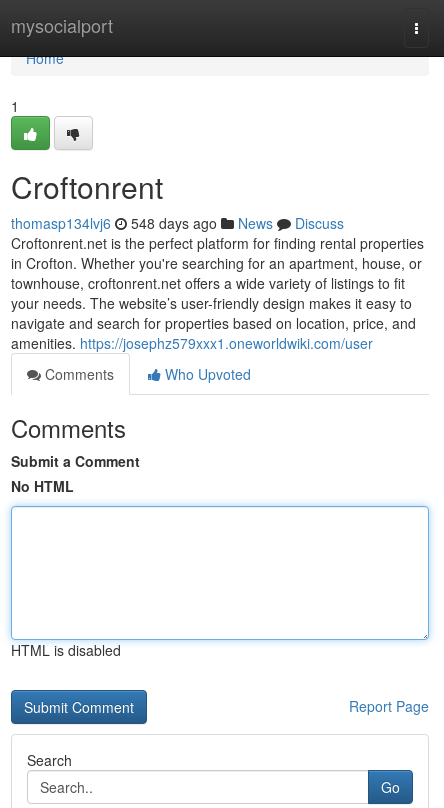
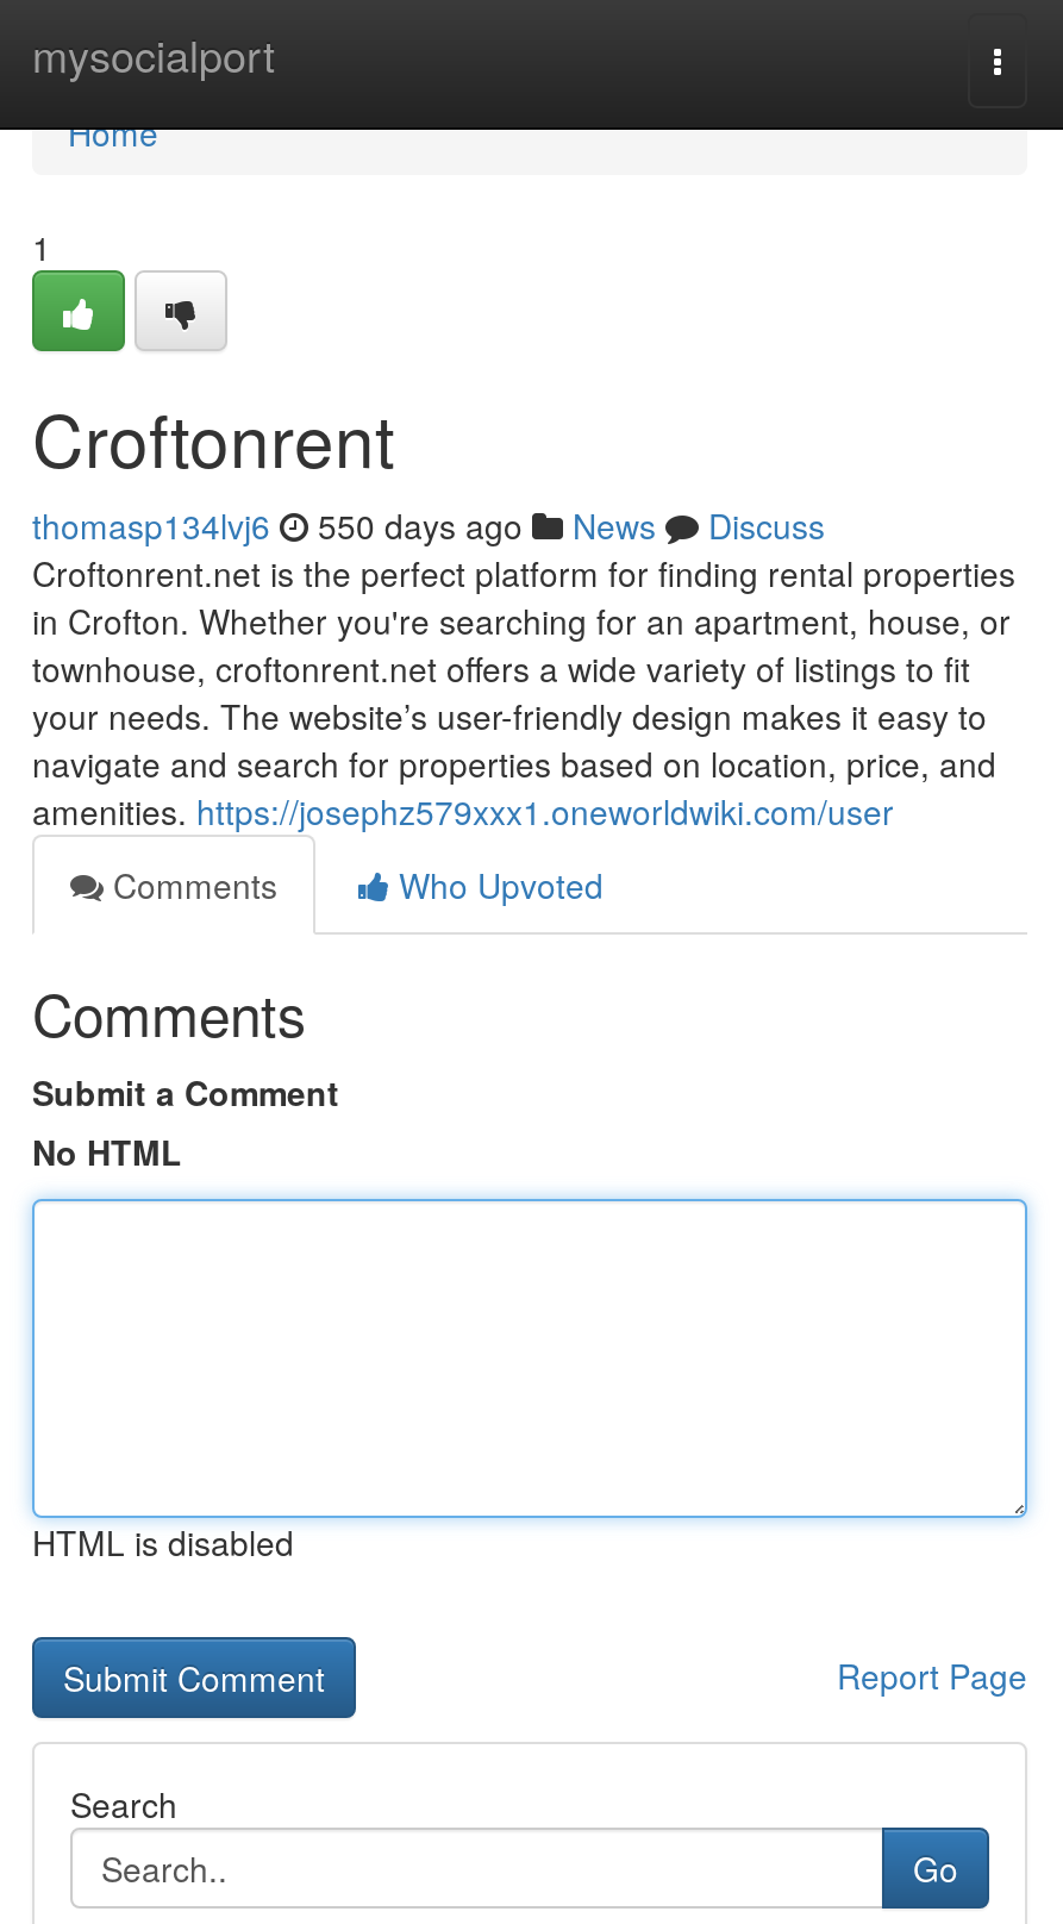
[11,213,344,233] thomasp134lvj6 548 days ago News Discuss -> [32,501,825,549] thomasp134lvj6 550 days ago News Discuss

